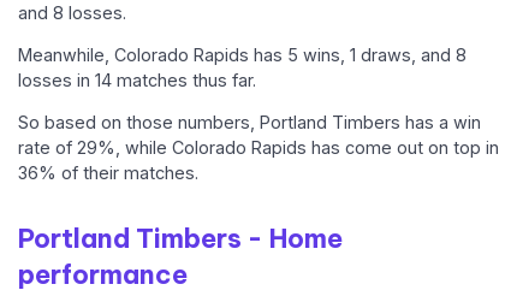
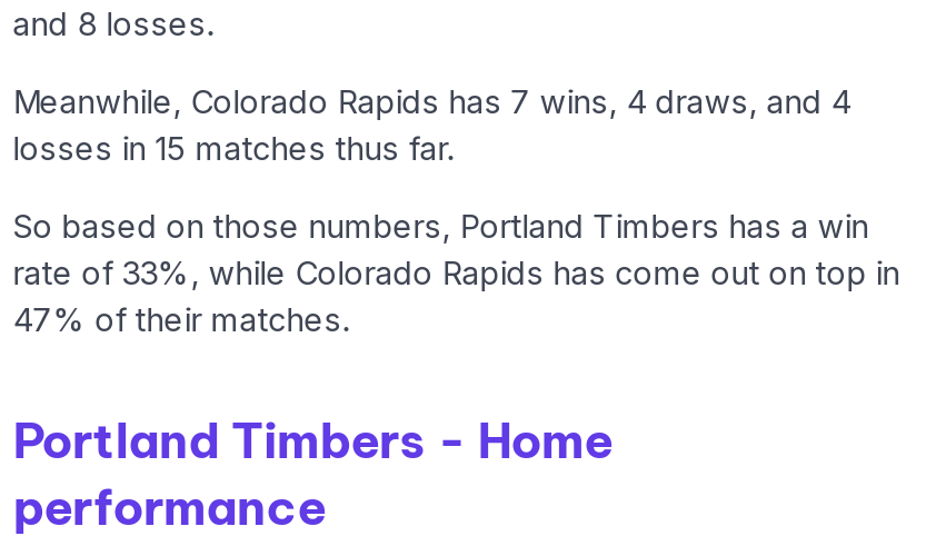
[18,45,467,65] Meanwhile, Colorado Rapids has 5 wins, 1 draws, and 8 -> [13,83,851,120] Meanwhile, Colorado Rapids has 7 wins, 4 draws, and 4
[18,70,256,90] losses in 14 matches thus far. -> [13,129,453,167] losses in 15 matches thus far.
[18,138,499,158] rate of 29%, while Colorado Rapids has come out on top in -> [13,255,900,292] rate of 33%, while Colorado Rapids has come out on top in
[18,163,199,183] 36% of their matches. -> [13,301,349,339] 47% of their matches.

